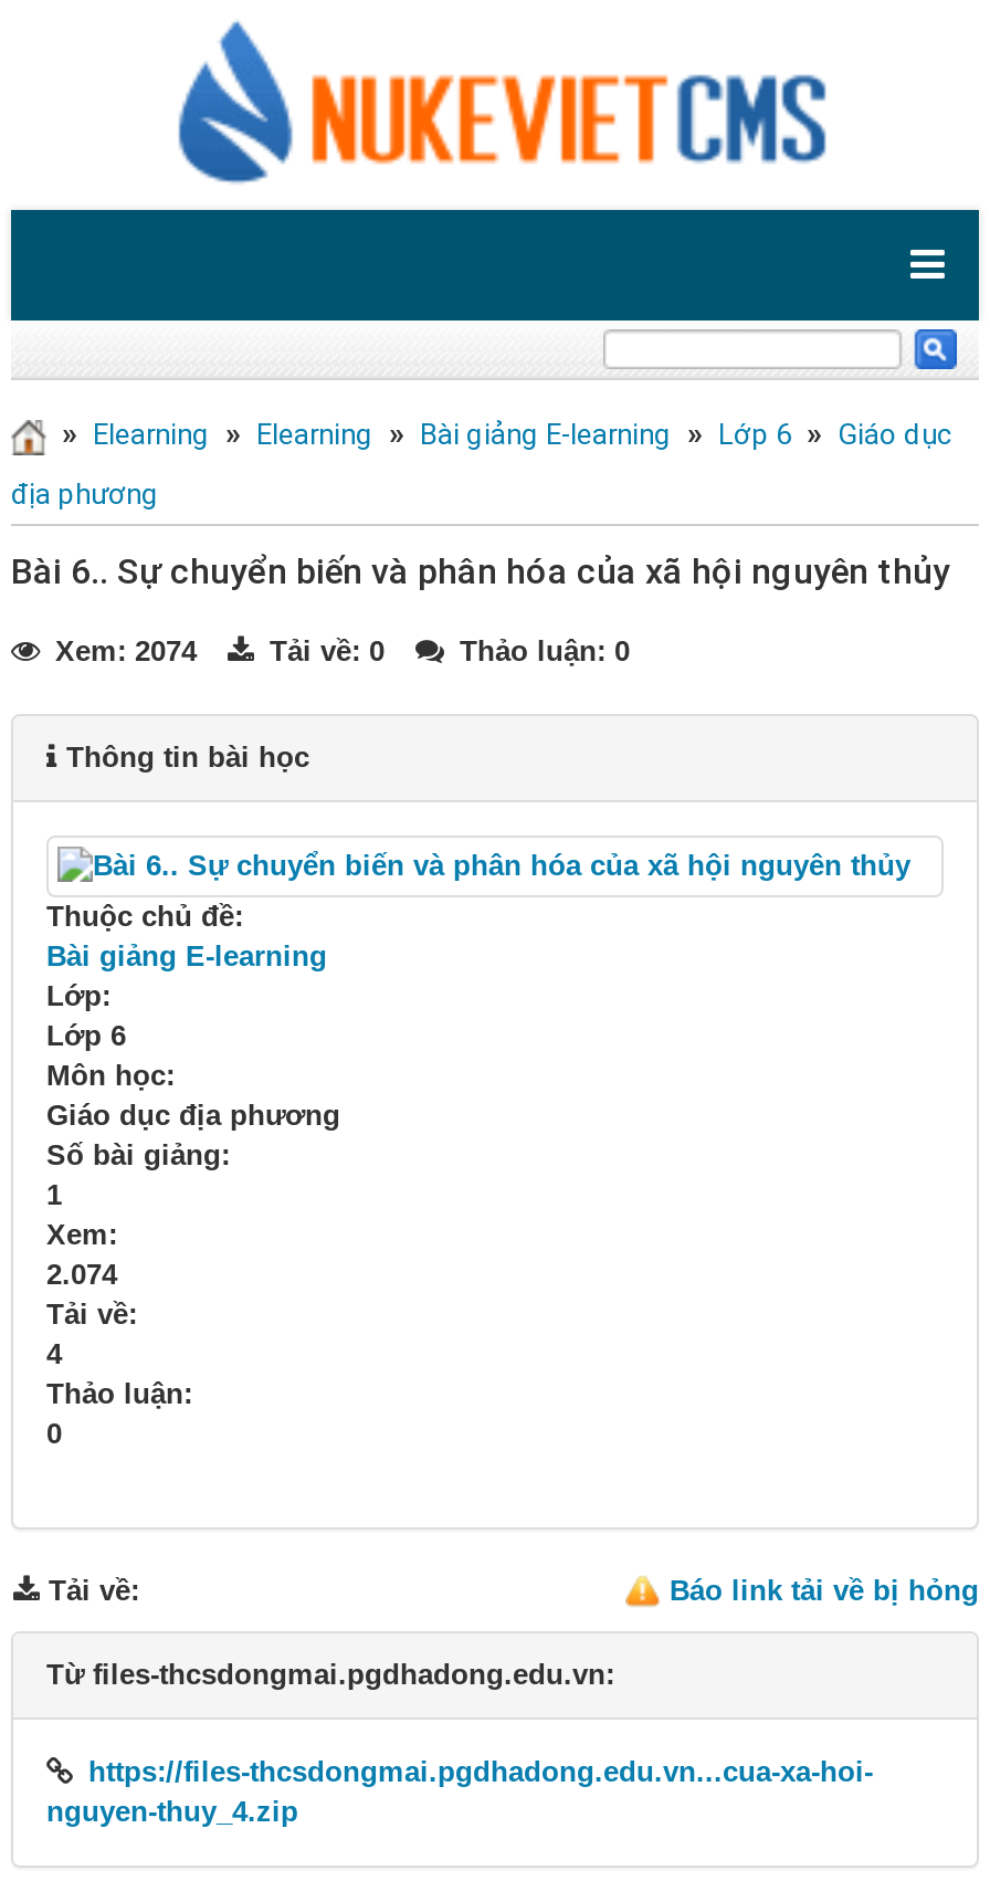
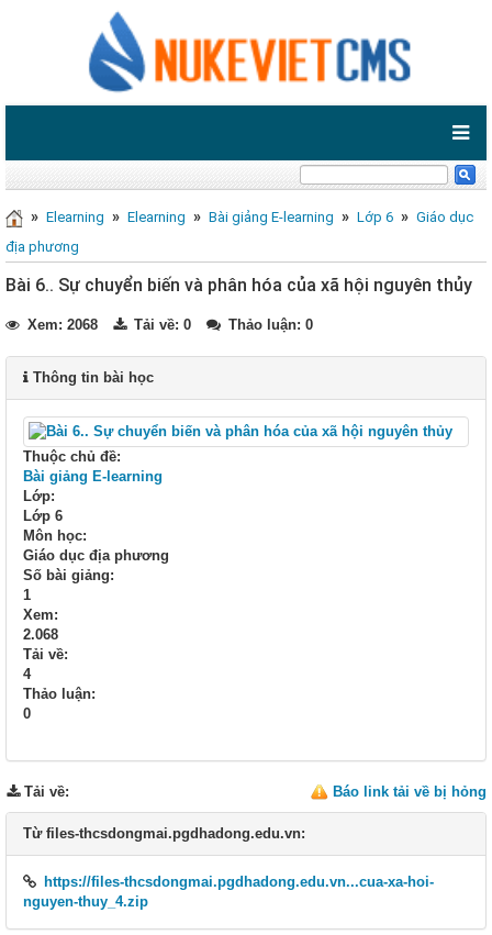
[46,634,630,668] Xem: 2074 Tải về: 0 Thảo luận: 0 -> [23,316,313,333] Xem: 2068 Tải về: 0 Thảo luận: 0
[46,1258,117,1291] 2.074 -> [23,626,58,643] 2.068

